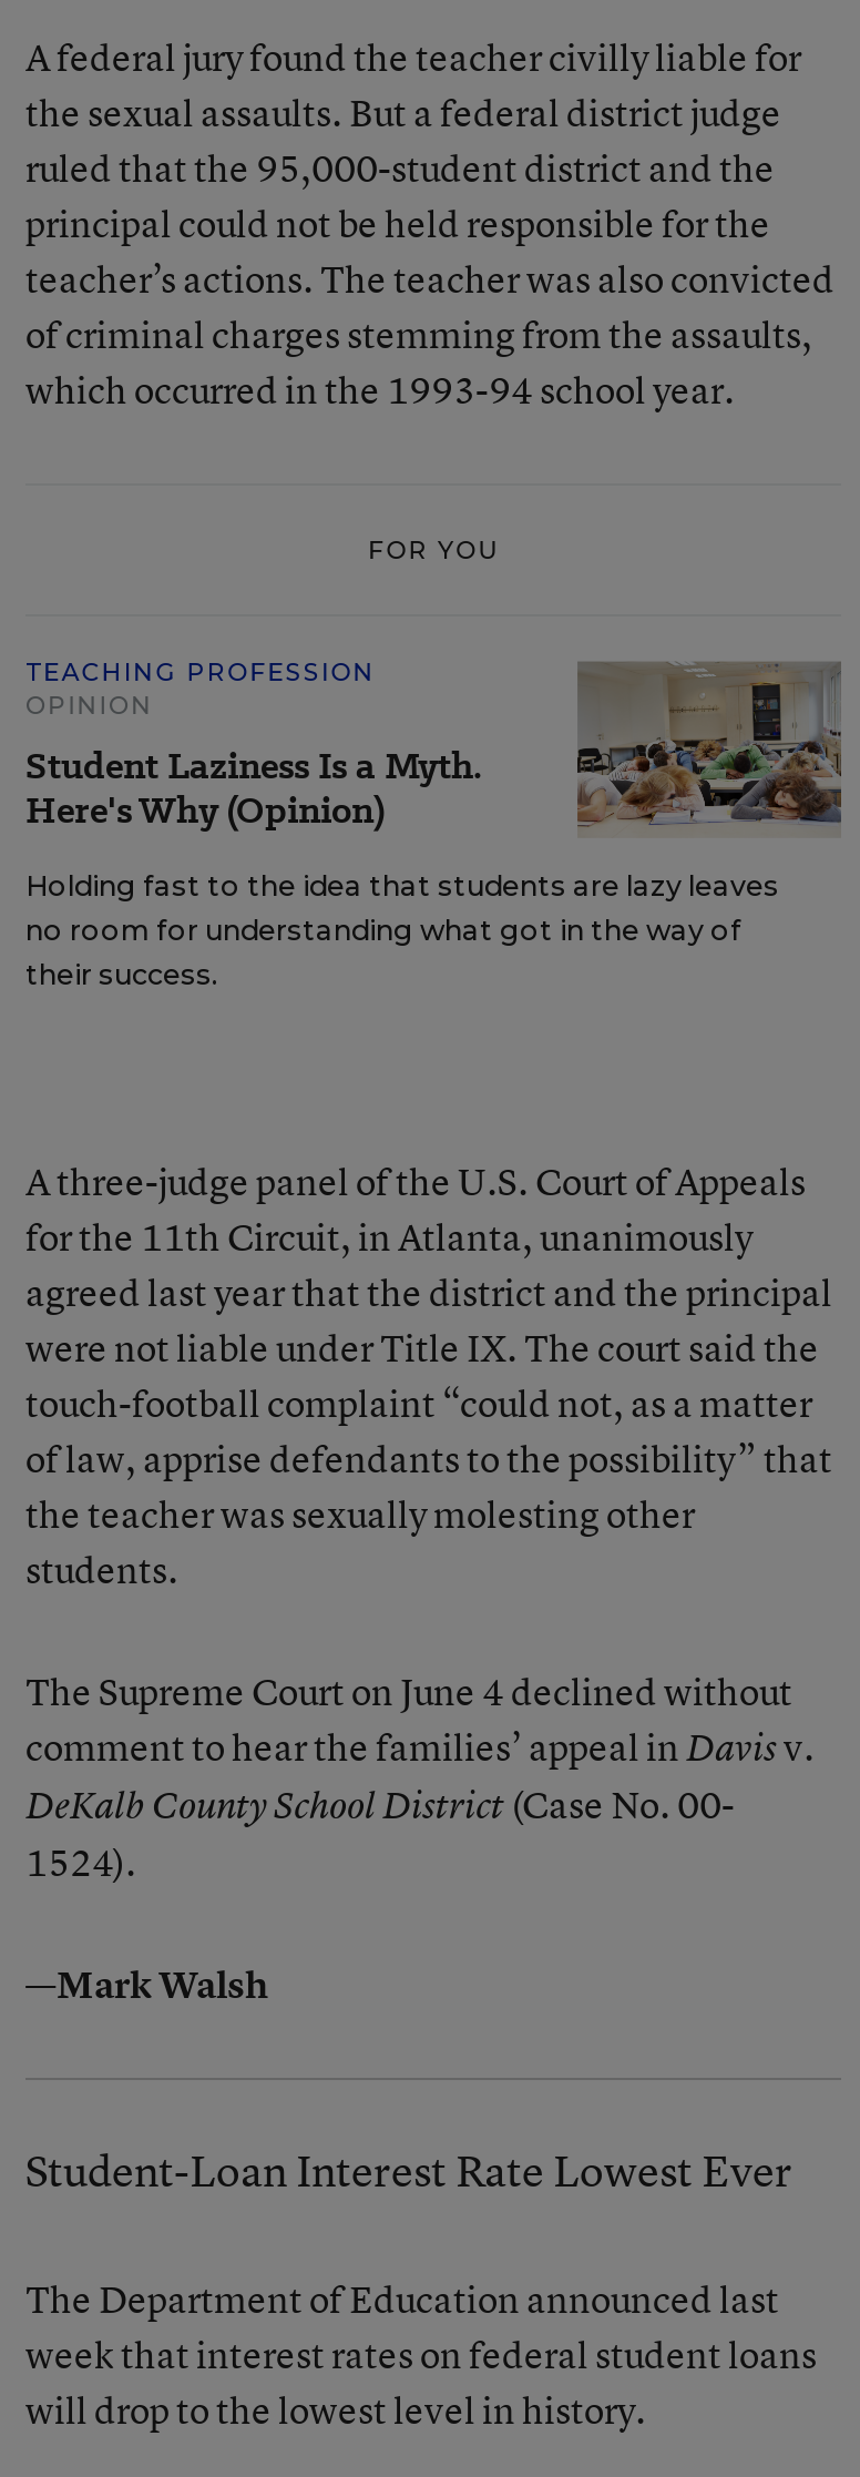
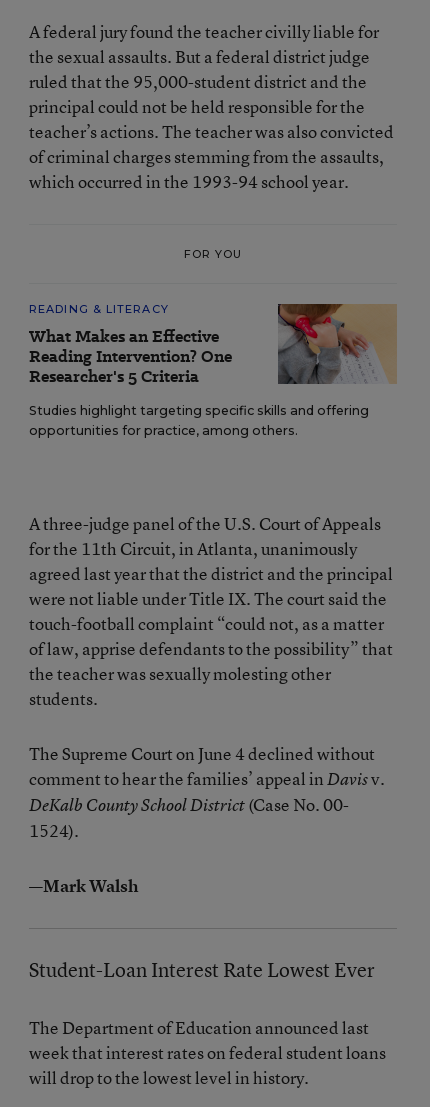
[25,656,482,836] TEACHING PROFESSION | OPINION | Student Laziness Is a Myth. | Here's Why (Opinion) -> [29,302,232,388] READING & LITERACY | What Makes an Effective | Reading Intervention? One | Researcher's 5 Criteria
[25,661,843,991] [image] | Holding fast to the idea that students are lazy leaves | no room for understanding what got in the way of | their success. -> [29,303,397,438] [image] | Studies highlight targeting specific skills and offering | opportunities for practice, among others.

